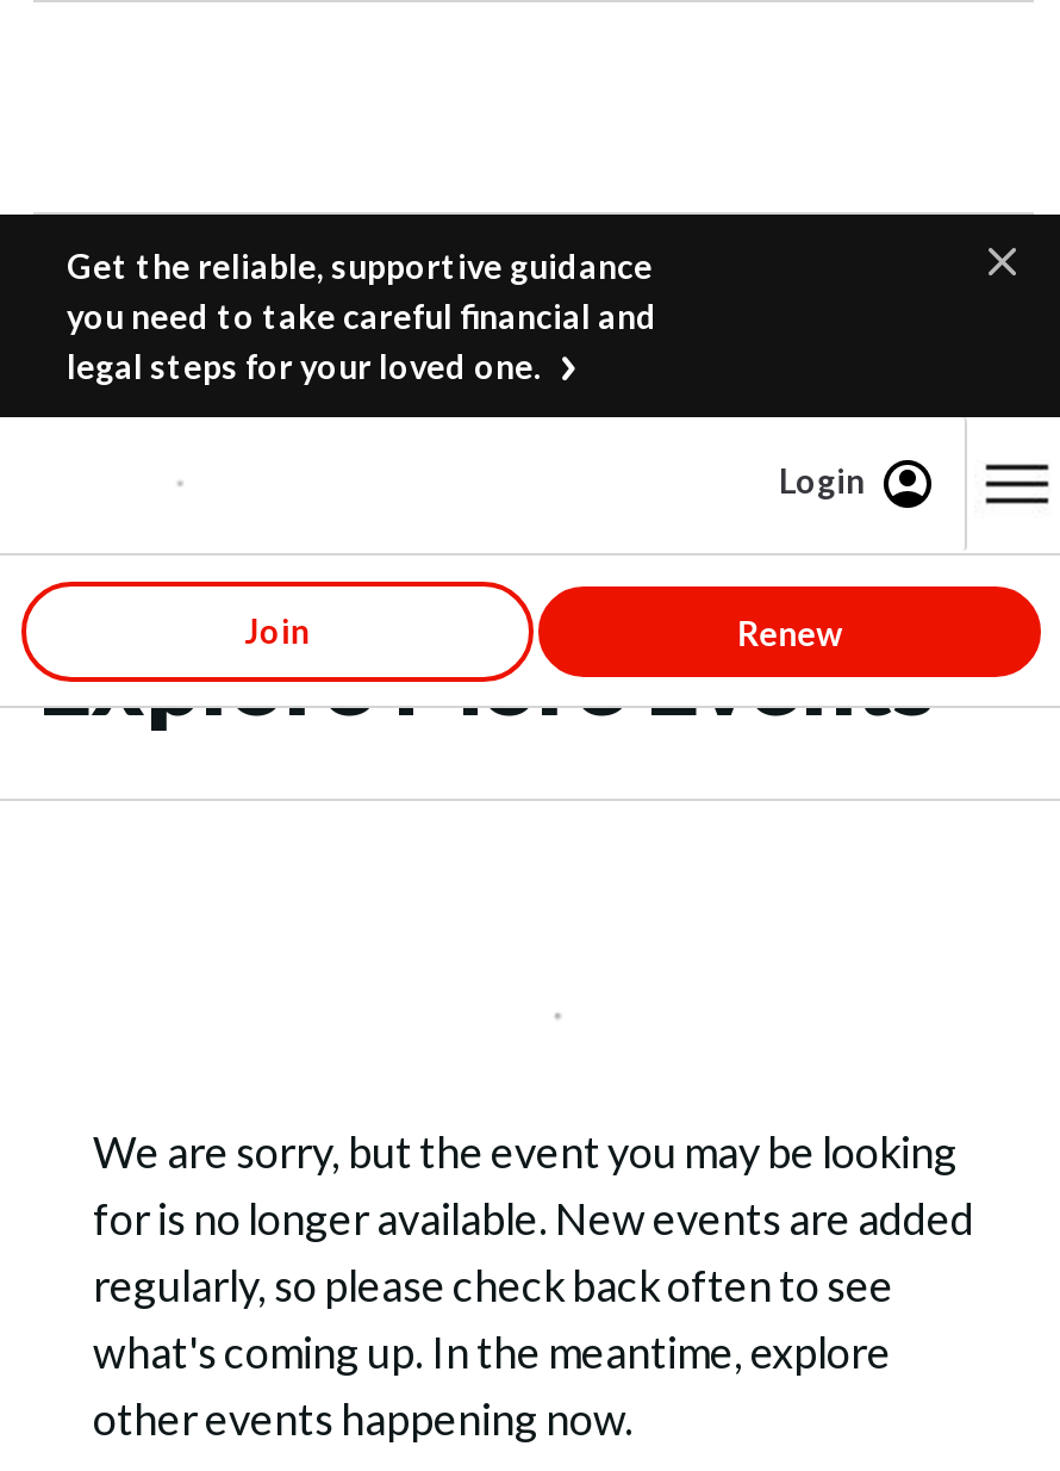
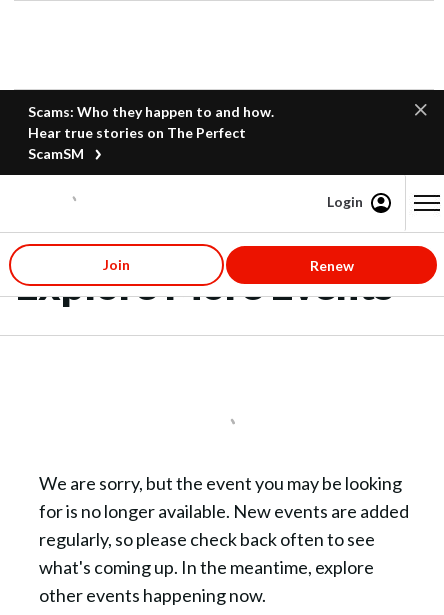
[67,246,657,386] Get the reliable, supportive guidance | you need to take careful financial and | legal steps for your loved one. -> [28,103,274,162] Scams: Who they happen to and how. | Hear true stories on The Perfect | ScamSM

